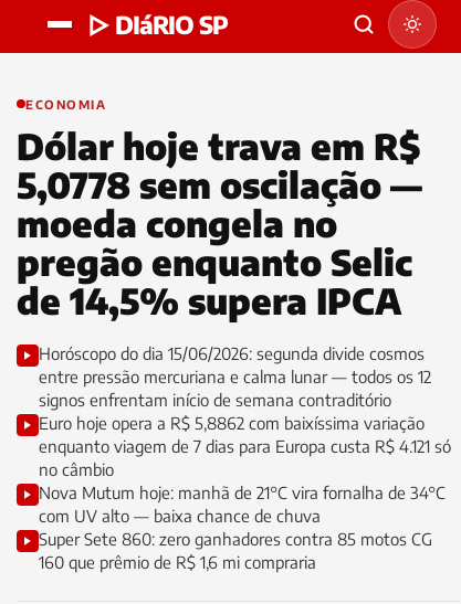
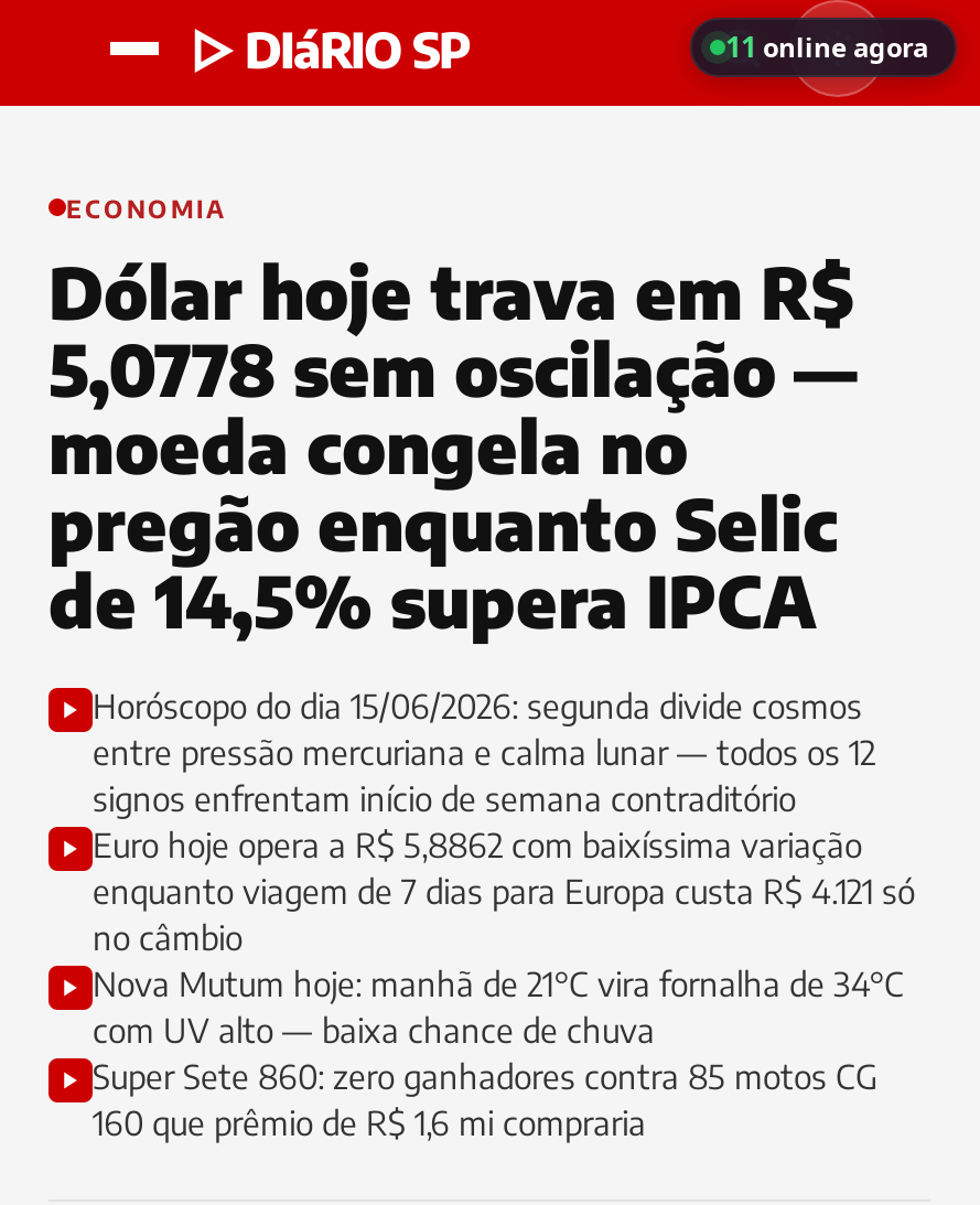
none -> [725,26,928,66] 11 online agora

